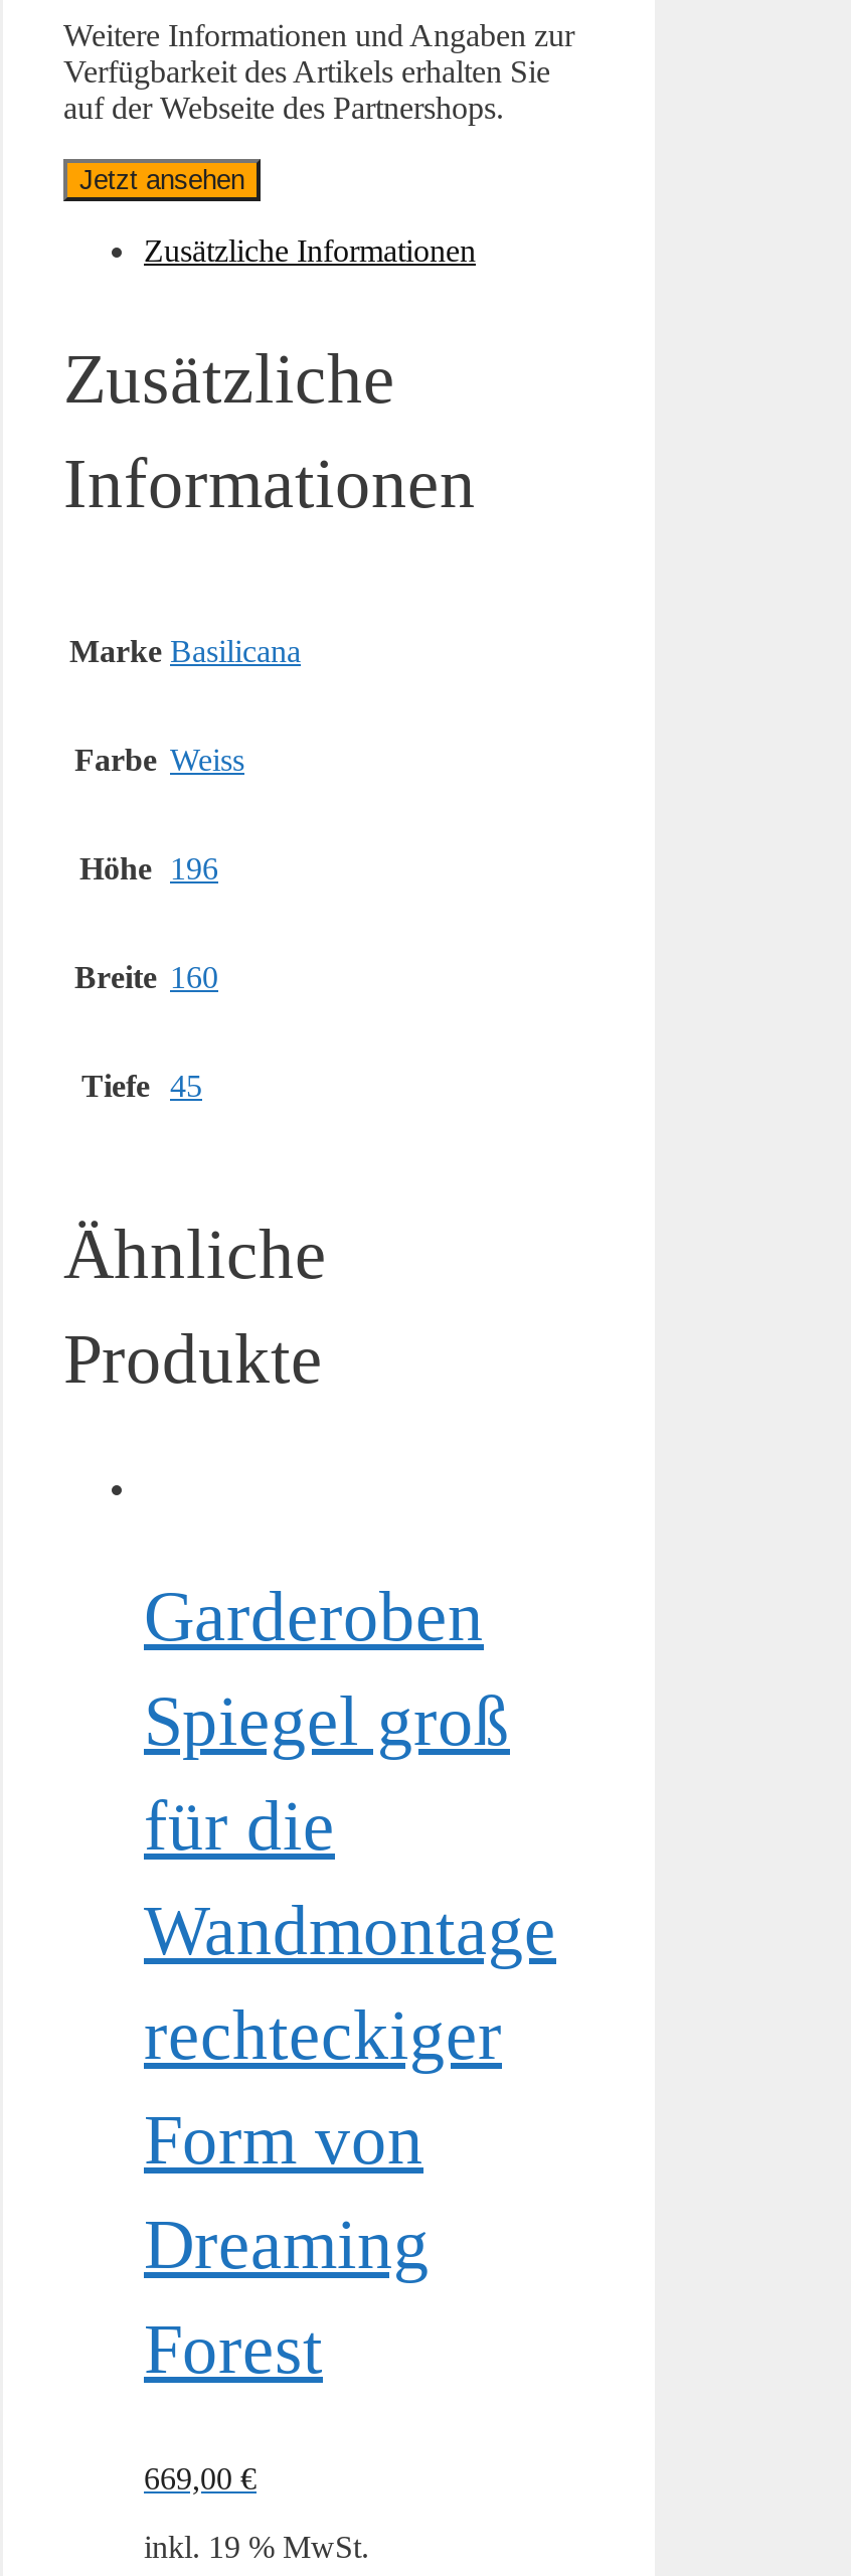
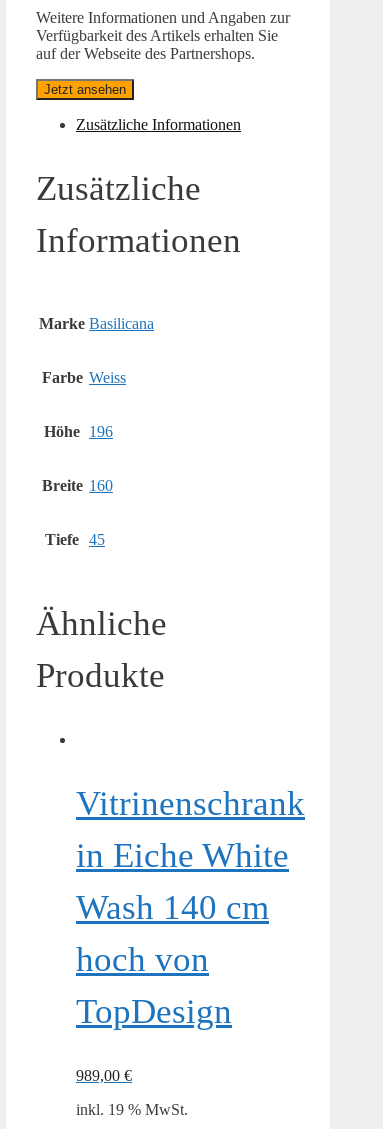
[144,1577,556,2388] Garderoben | Spiegel groß | für die | Wandmontage | rechteckiger | Form von | Dreaming | Forest -> [76,784,305,1031] Vitrinenschrank | in Eiche White | Wash 140 cm | hoch von | TopDesign
[144,2461,257,2495] 669,00 € -> [76,1067,132,1084] 989,00 €

